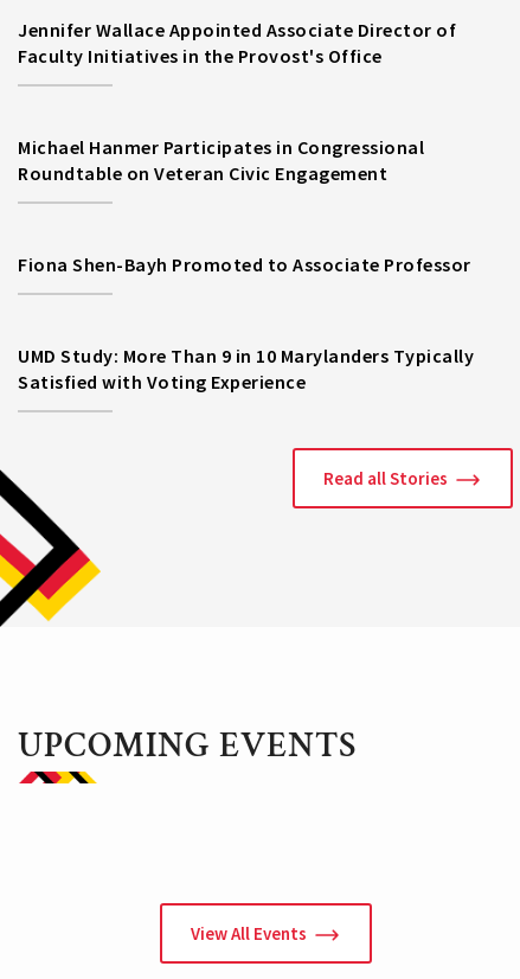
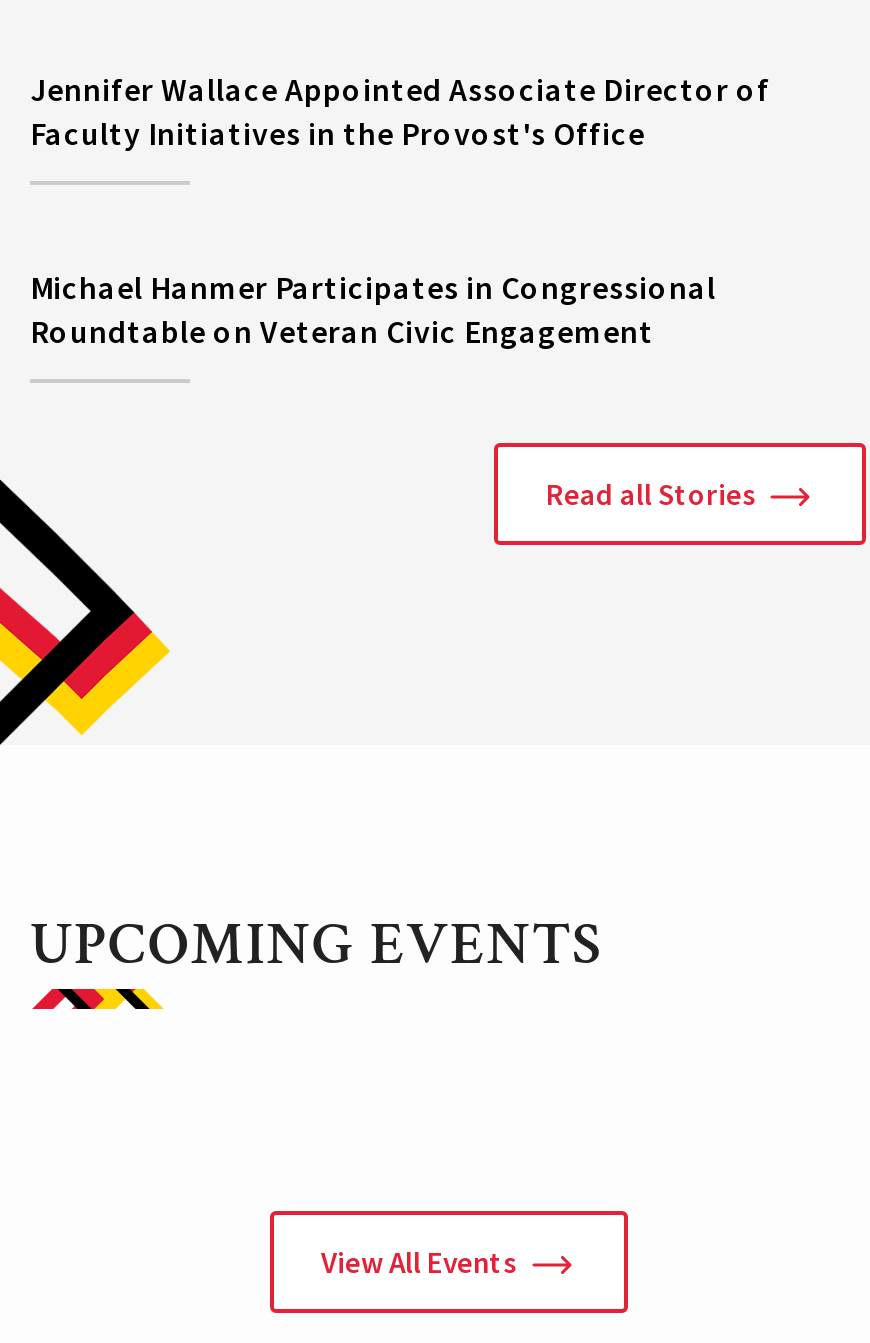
[18,252,471,276] Fiona Shen-Bayh Promoted to Associate Professor -> none
[18,344,474,393] UMD Study: More Than 9 in 10 Marylanders Typically | Satisfied with Voting Experience -> none

